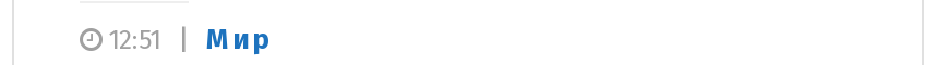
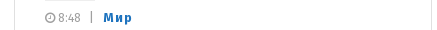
[101,22,272,54] 12:51 Мир -> [55,10,133,25] 8:48 Мир

